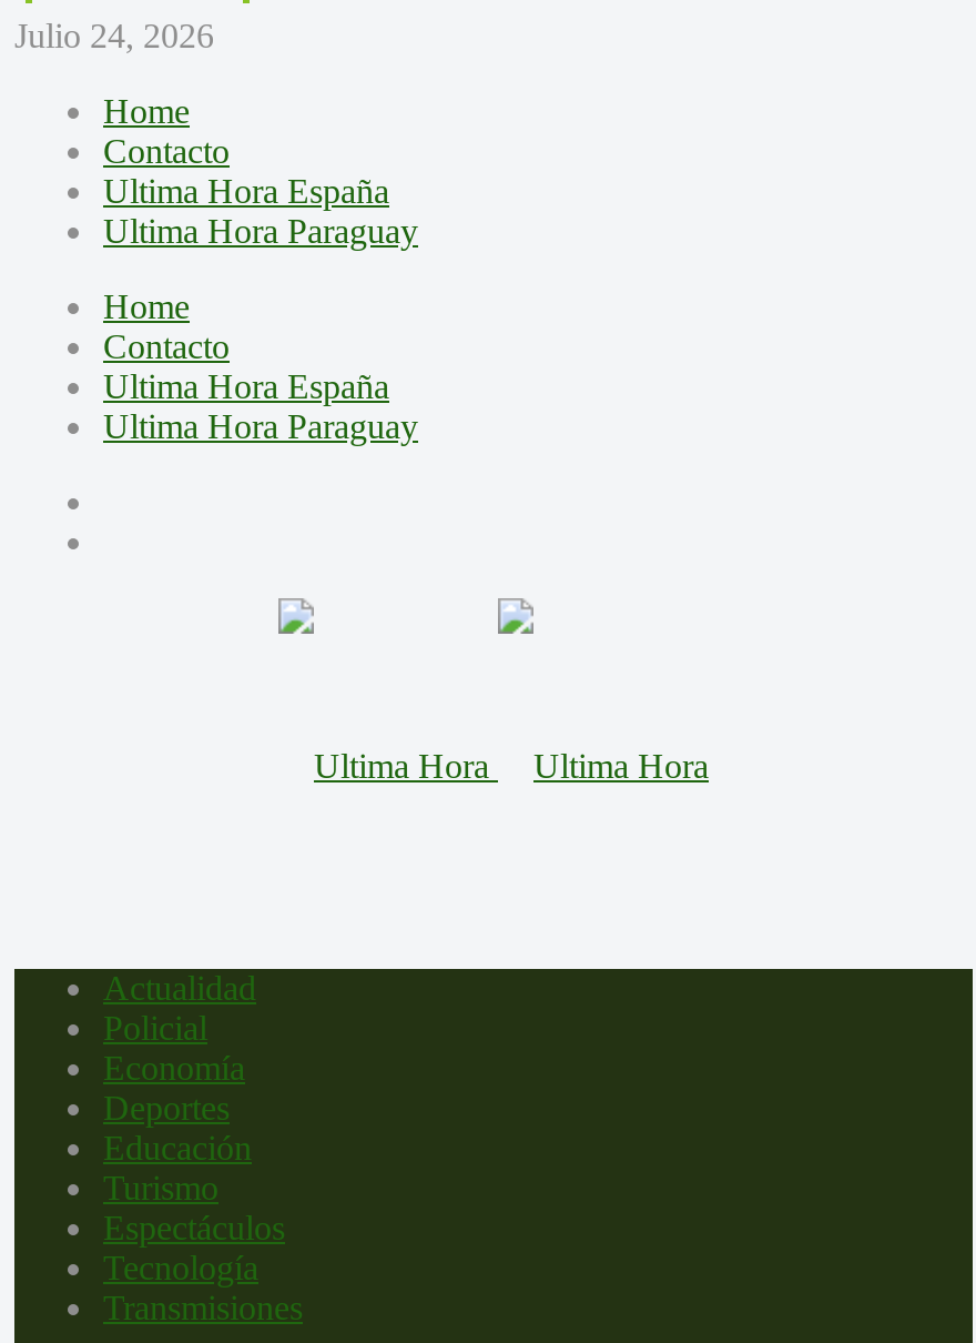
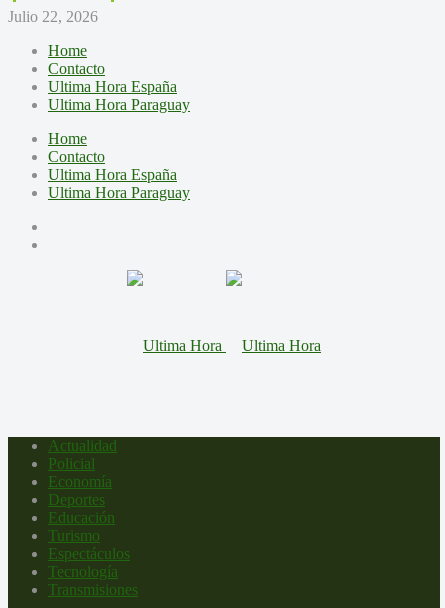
[14,17,214,54] Julio 24, 2026 -> [8,8,98,25] Julio 22, 2026

